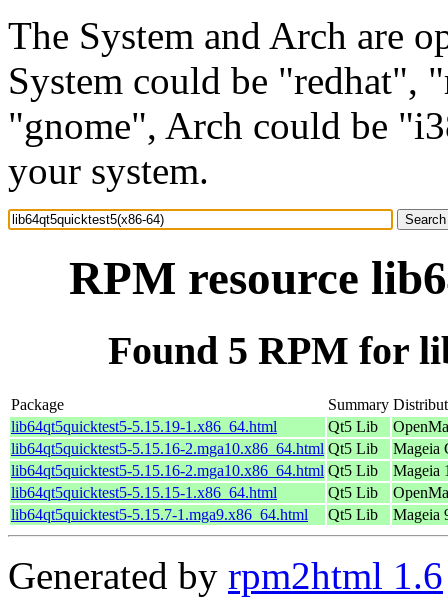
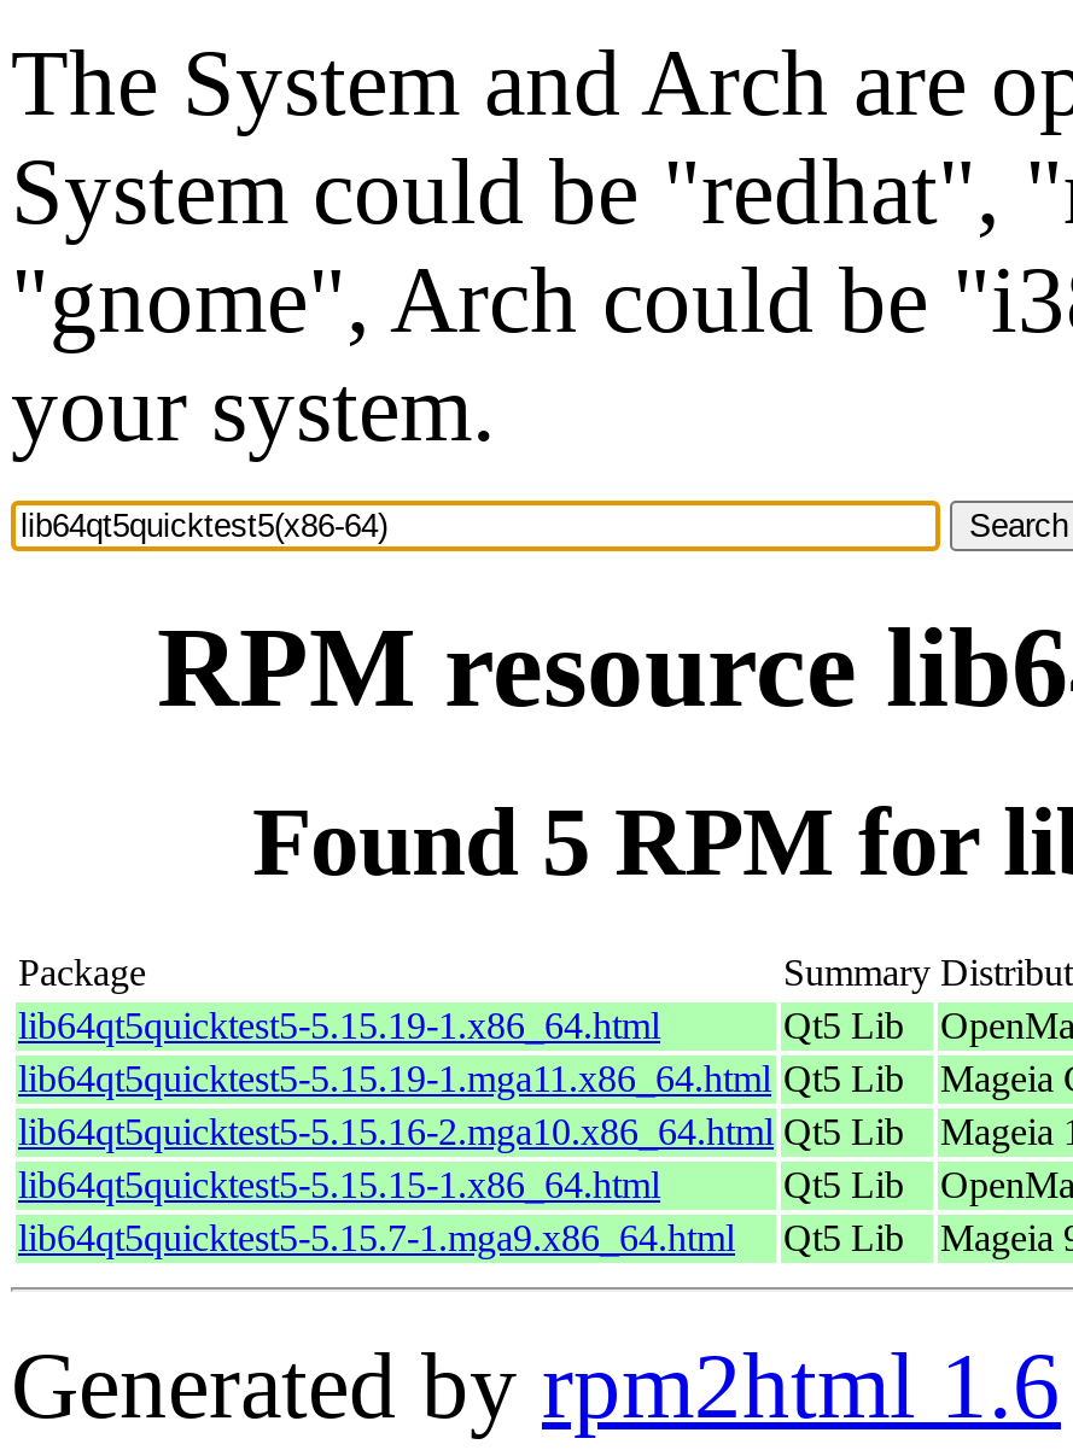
[11,440,378,457] lib64qt5quicktest5-5.15.16-2.mga10.x86_64.html Qt5 Lib -> [18,1057,904,1098] lib64qt5quicktest5-5.15.19-1.mga11.x86_64.html Qt5 Lib

